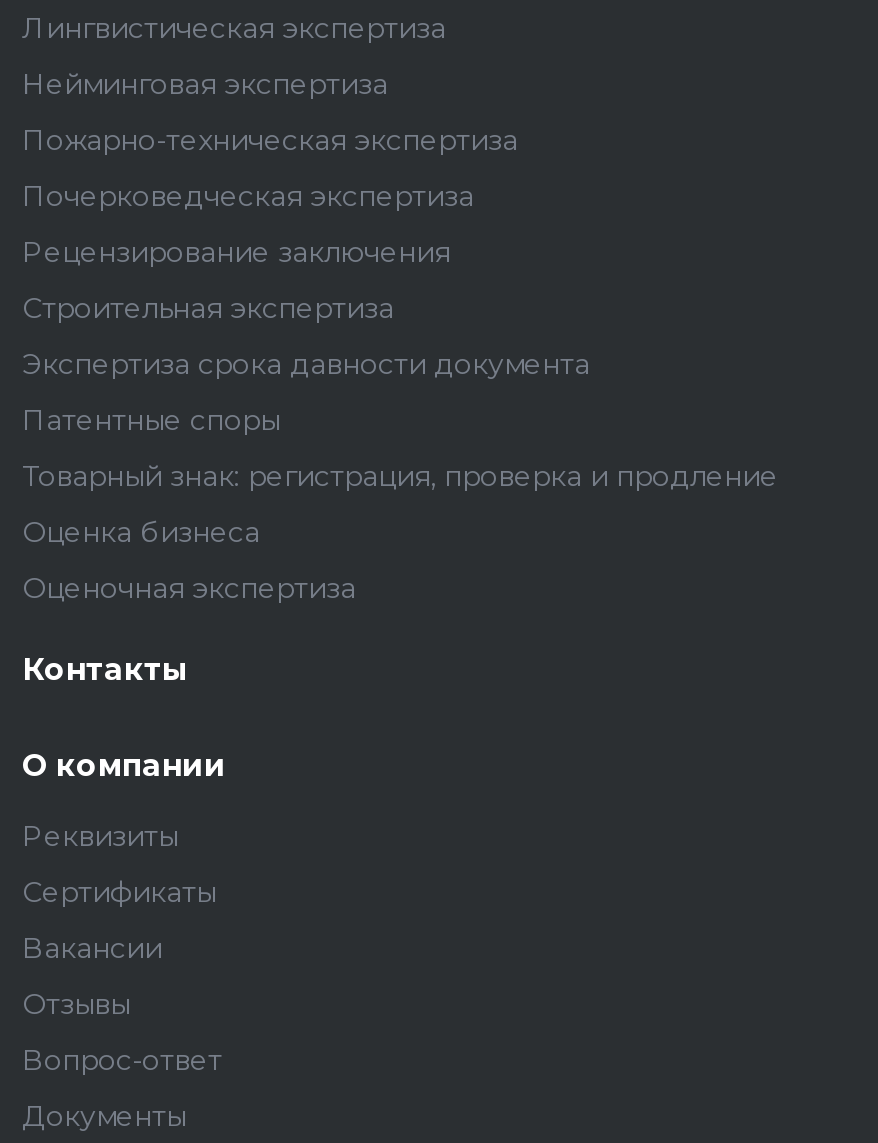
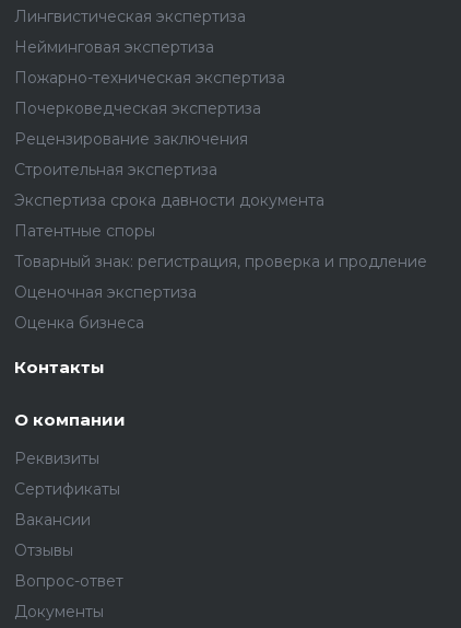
moved [22,514,260,550] -> [14,312,144,332]: Оценка бизнеса
moved [22,570,356,606] -> [14,282,197,302]: Оценочная экспертиза

